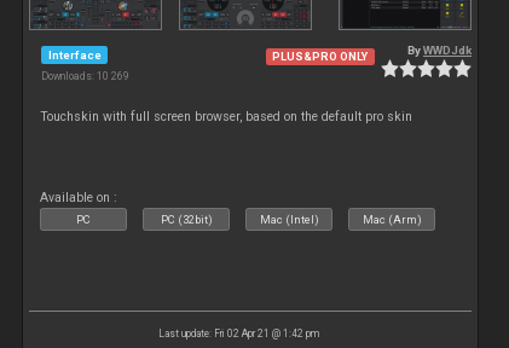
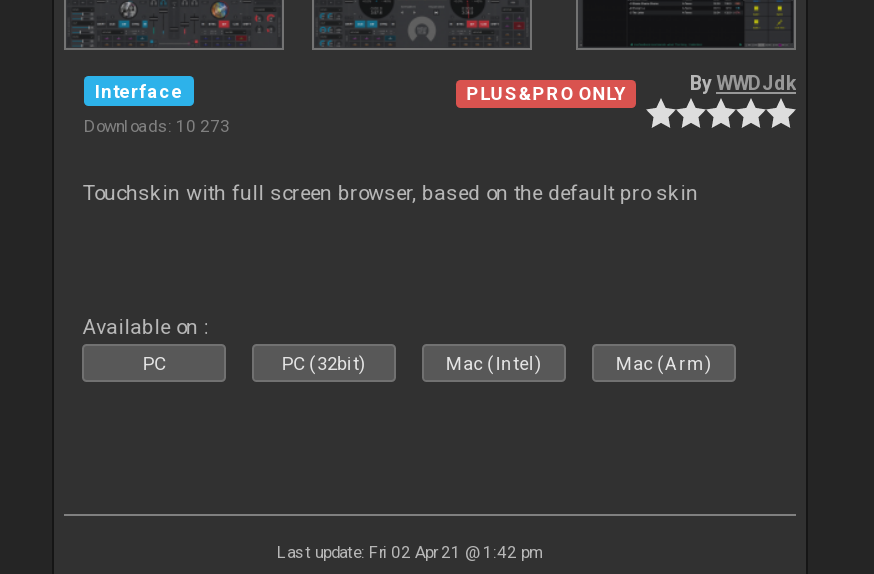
[41,71,129,83] Downloads: 10 269 -> [84,117,230,137] Downloads: 10 273

